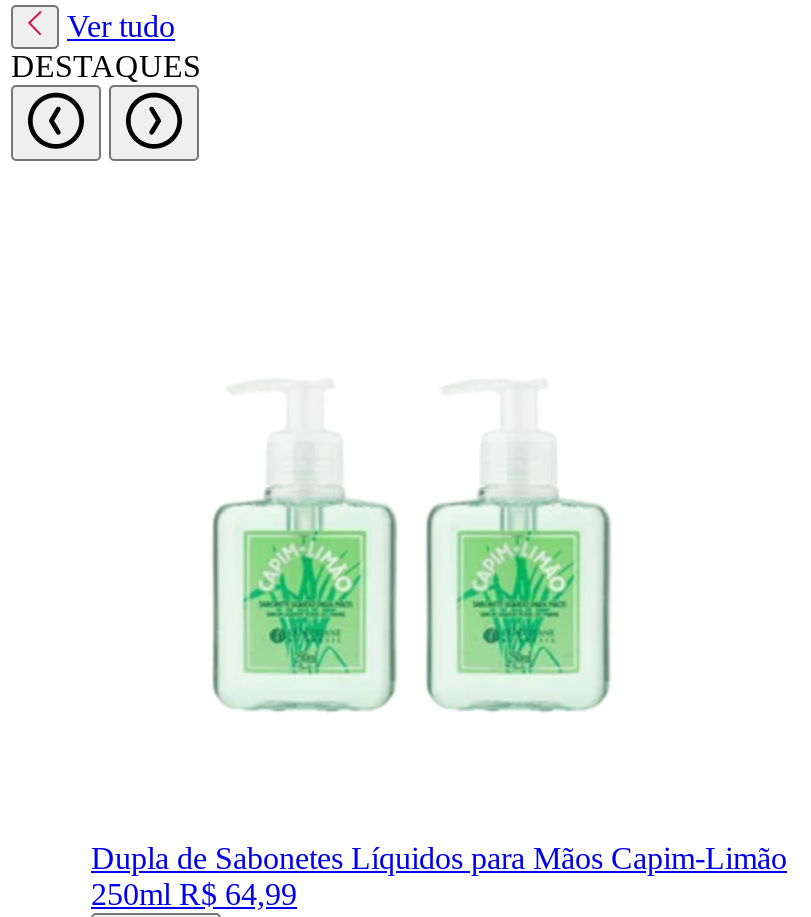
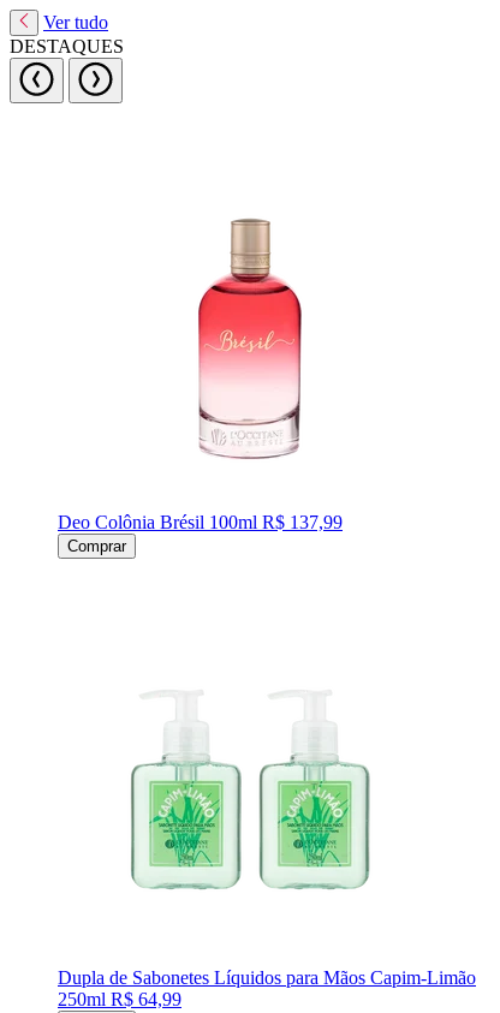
none -> [58,512,343,555] Deo Colônia Brésil 100ml R$ 137,99 | Comprar
none -> [197,218,303,460] [image]

